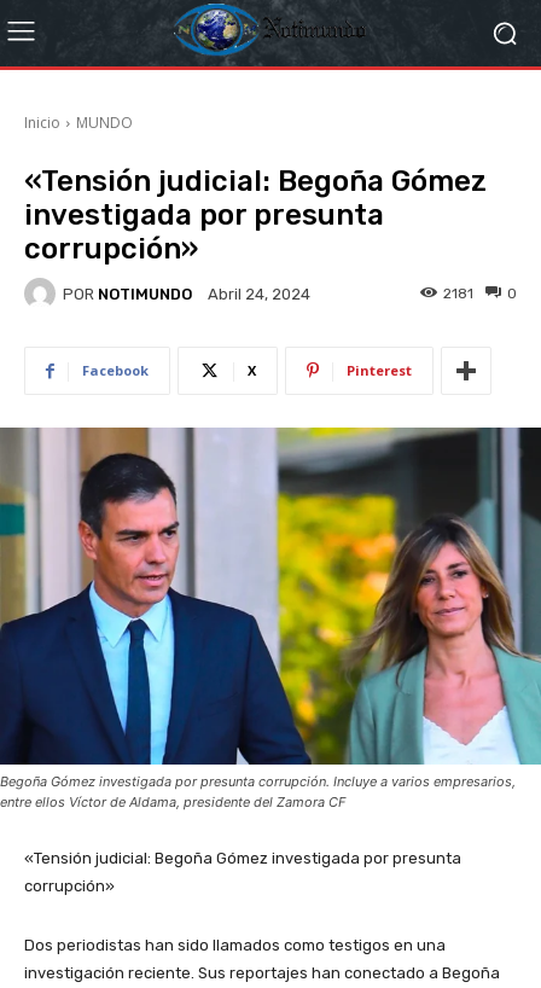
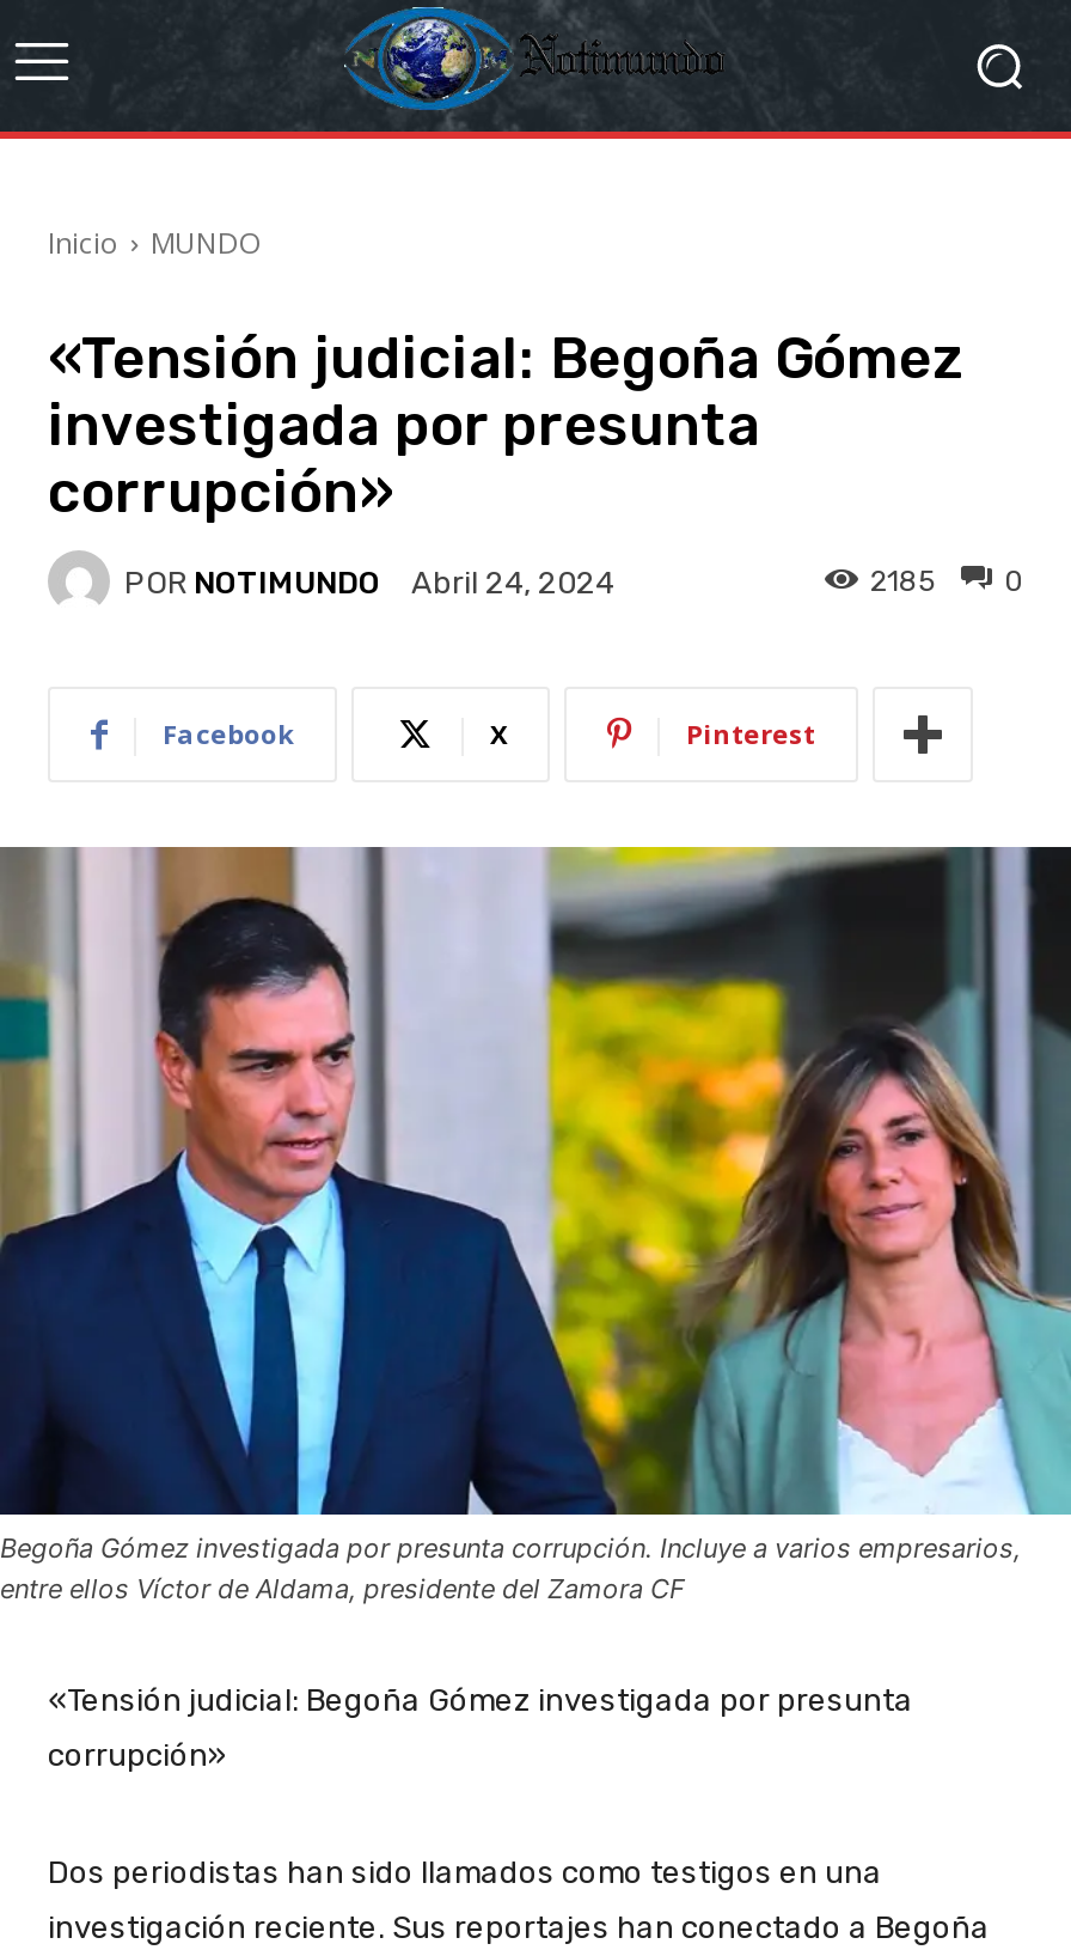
[443,285,517,302] 2181 0 -> [870,564,1023,598] 2185 0

